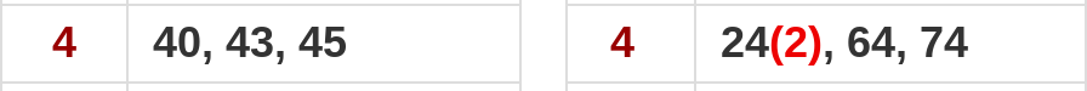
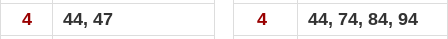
[52,18,347,67] 4 40, 43, 45 -> [21,9,113,29] 4 44, 47
[721,18,968,67] 24(2), 64, 74 -> [308,9,418,29] 44, 74, 84, 94

